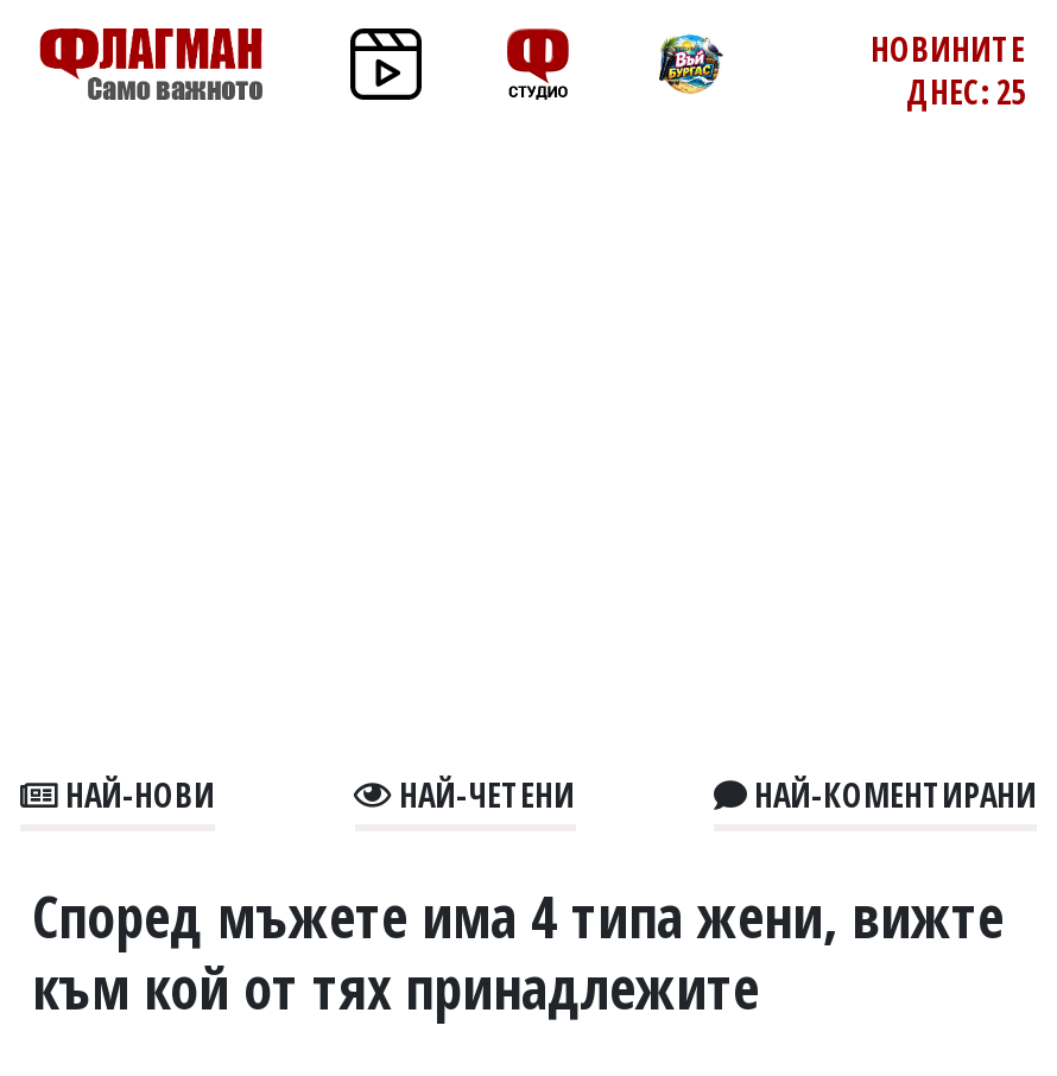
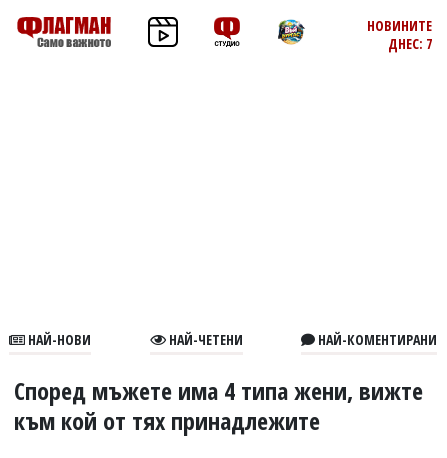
[906,69,1025,114] ДНЕС: 25 -> [388,34,432,53] ДНЕС: 7

